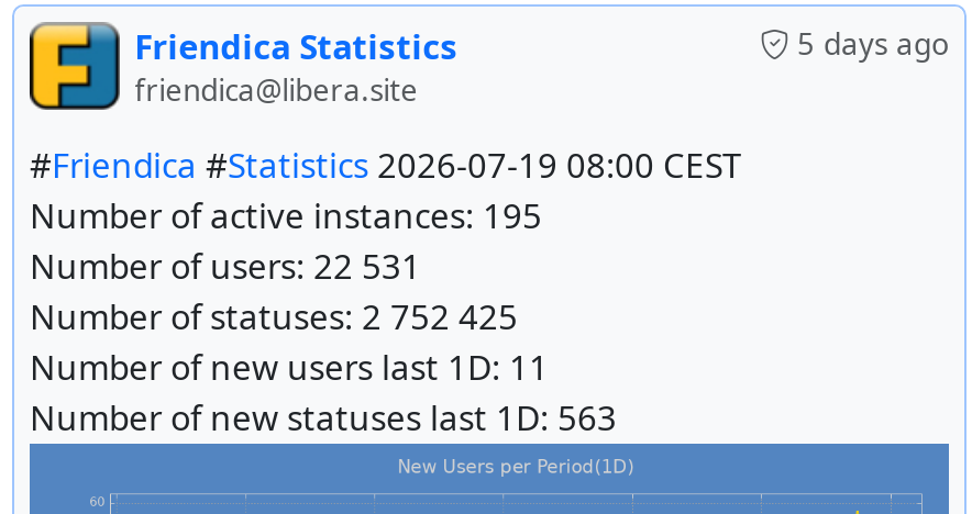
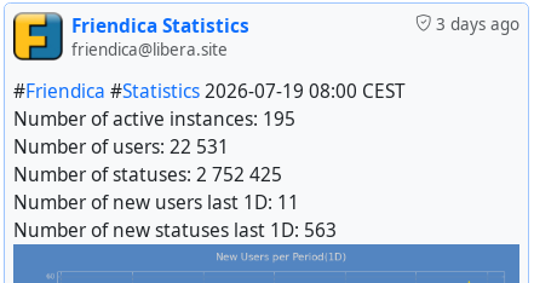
[797,24,949,63] 5 days ago -> [436,13,519,35] 3 days ago

